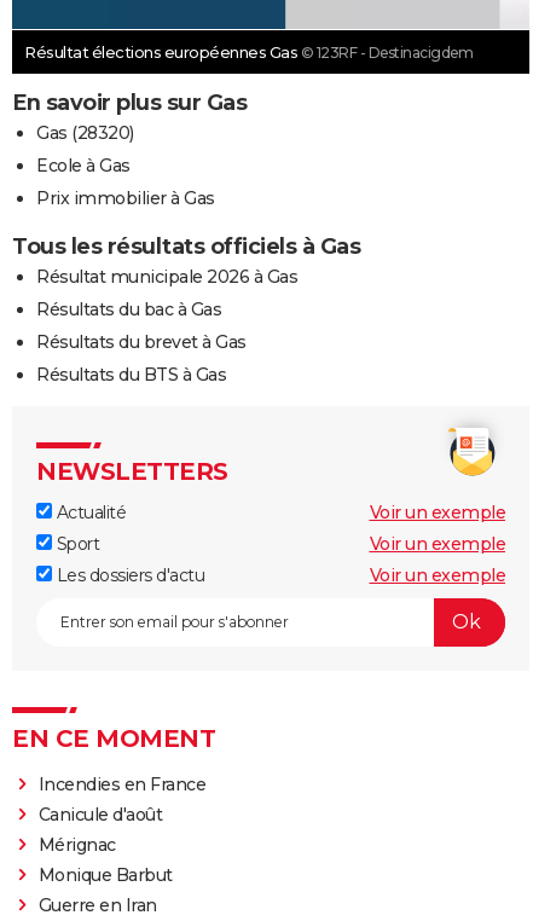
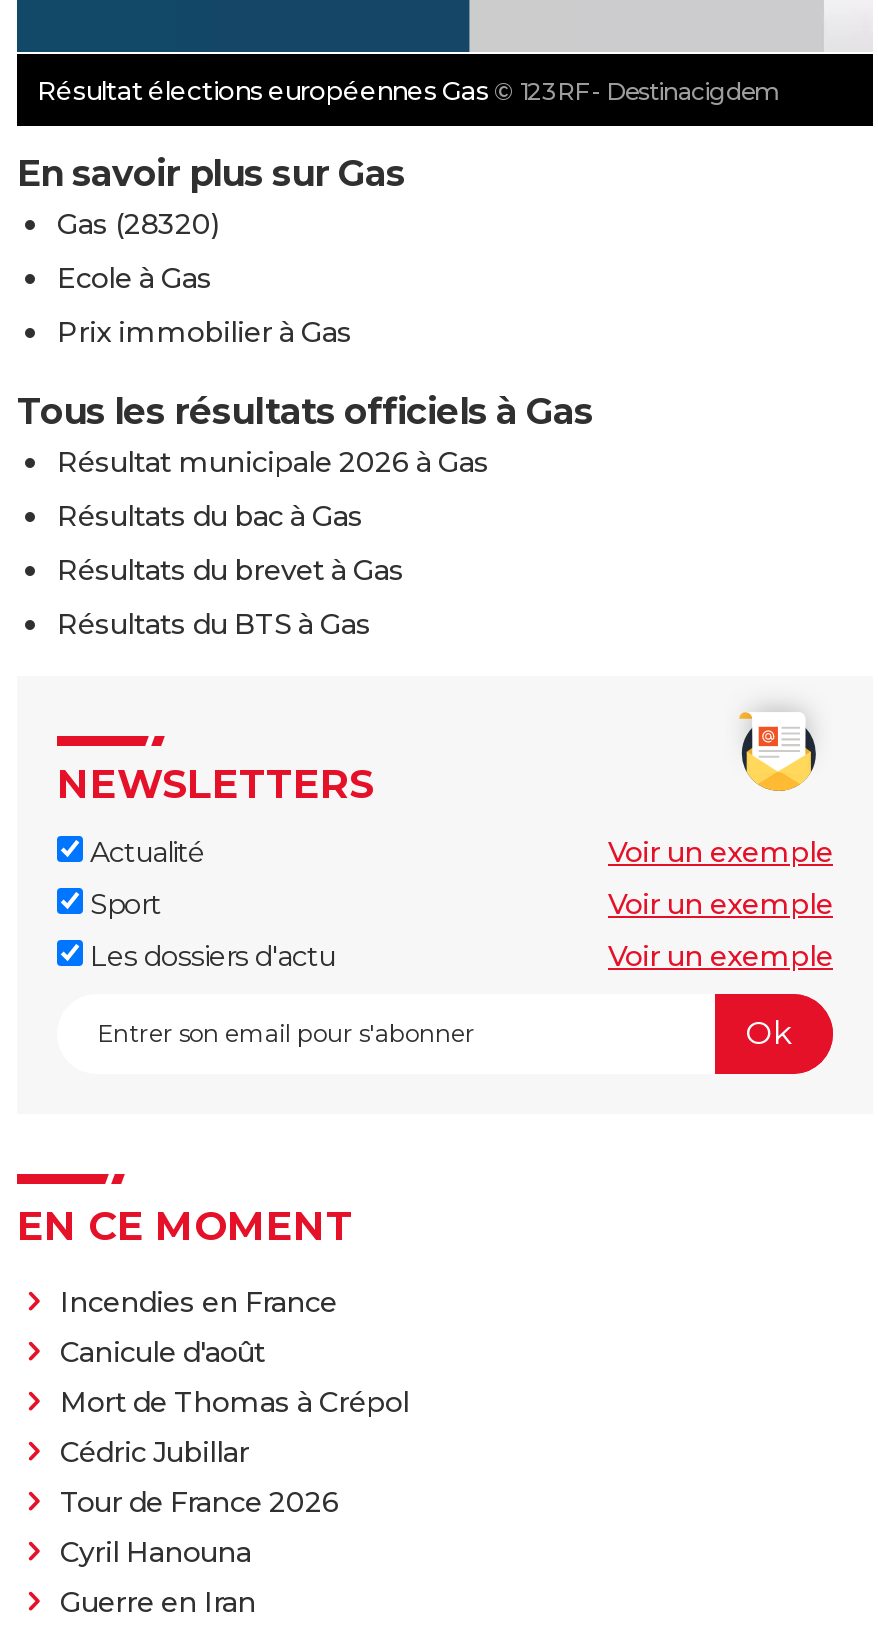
[38,834,172,886] Mérignac | Monique Barbut -> [60,1384,409,1570] Mort de Thomas à Crépol | Cédric Jubillar | Tour de France 2026 | Cyril Hanouna

